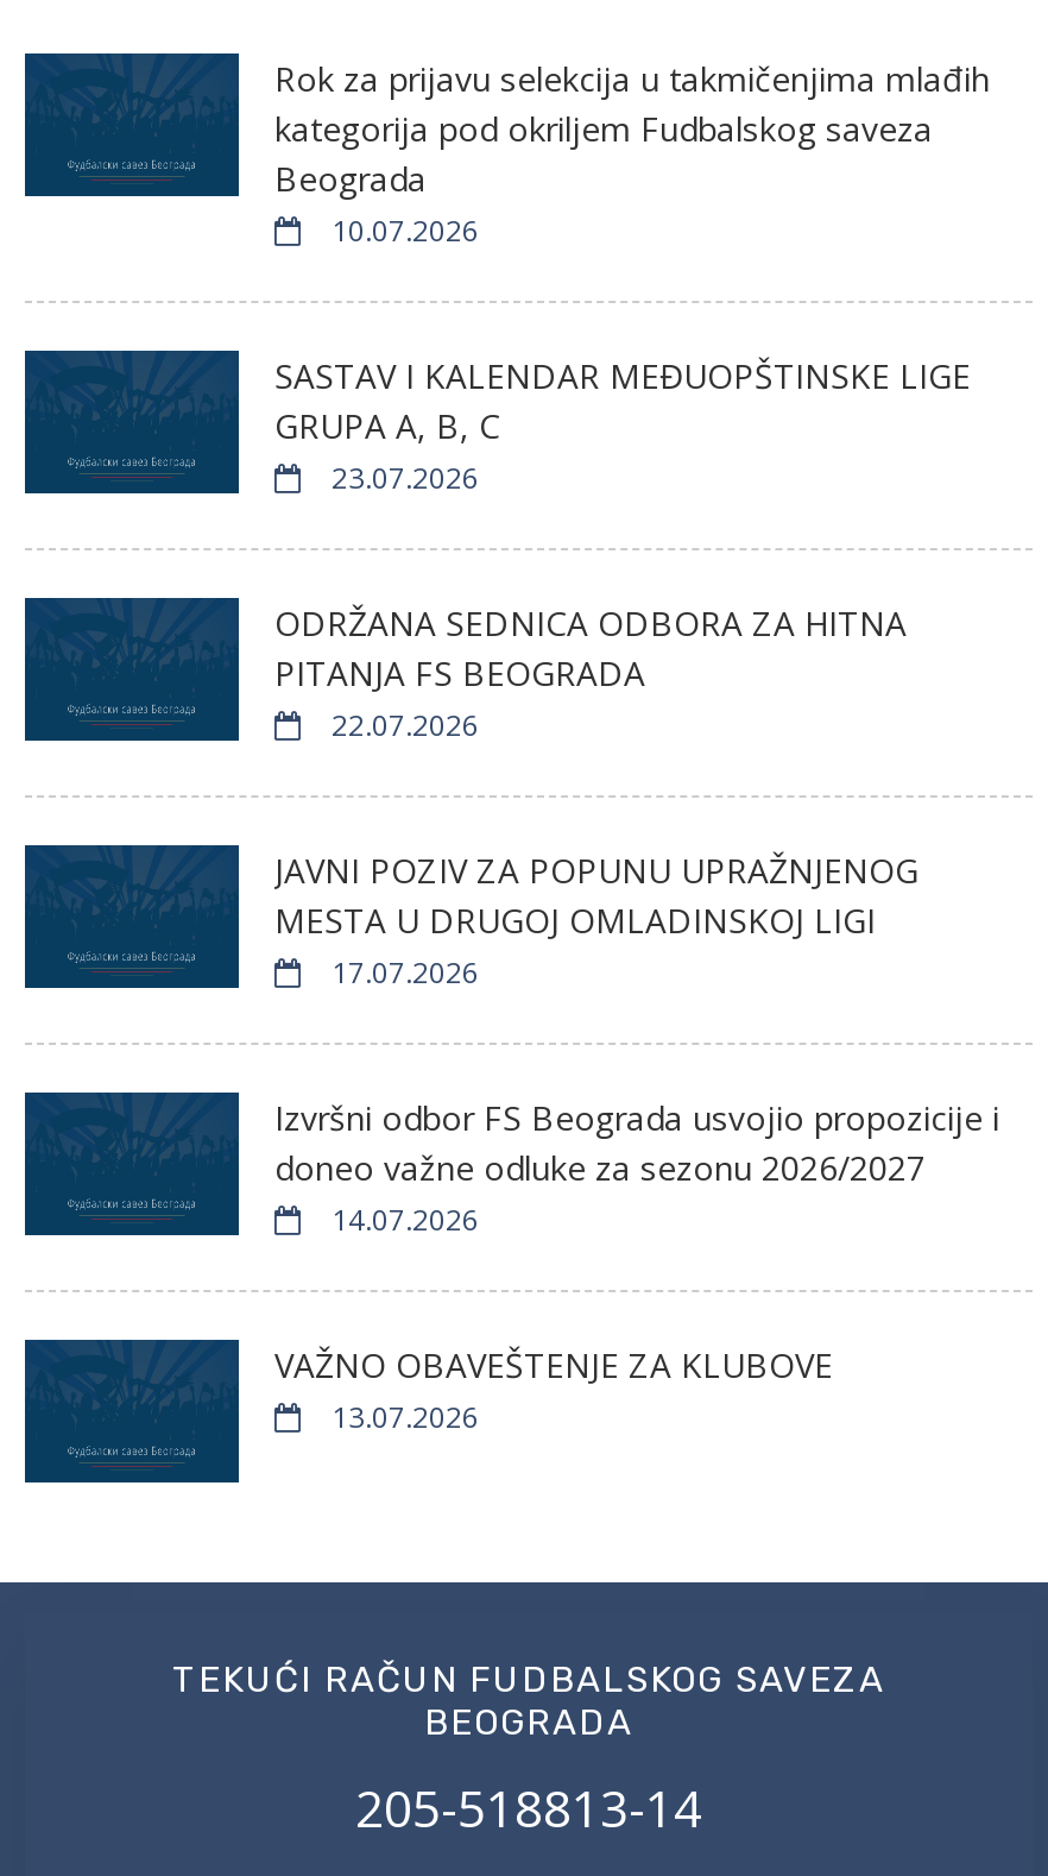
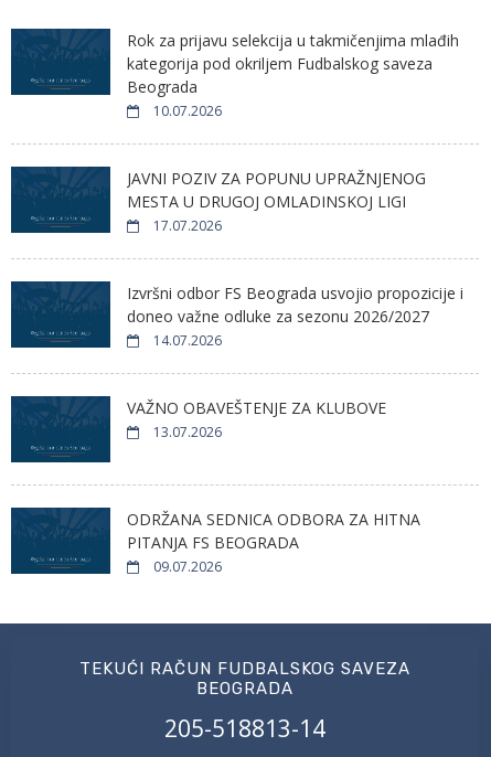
[274,353,971,745] SASTAV I KALENDAR MEĐUOPŠTINSKE LIGE | GRUPA A, B, C | 23.07.2026 | 22.07.2026 -> none
moved [274,600,907,695] -> [127,509,420,553]: ODRŽANA SEDNICA ODBORA ZA HITNA | PITANJA FS BEOGRADA
moved [274,847,999,1437] -> [127,168,463,441]: JAVNI POZIV ZA POPUNU UPRAŽNJENOG | MESTA U DRUGOJ OMLADINSKOJ LIGI | 17.07.2026 | Izvršni odbor FS Beograda usvojio propozicije i | doneo važne odluke za sezonu 2026/2027 | 14.07.2026 | VAŽNO OBAVEŠTENJE ZA KLUBOVE | 13.07.2026
none -> [150,557,222,576] 09.07.2026

